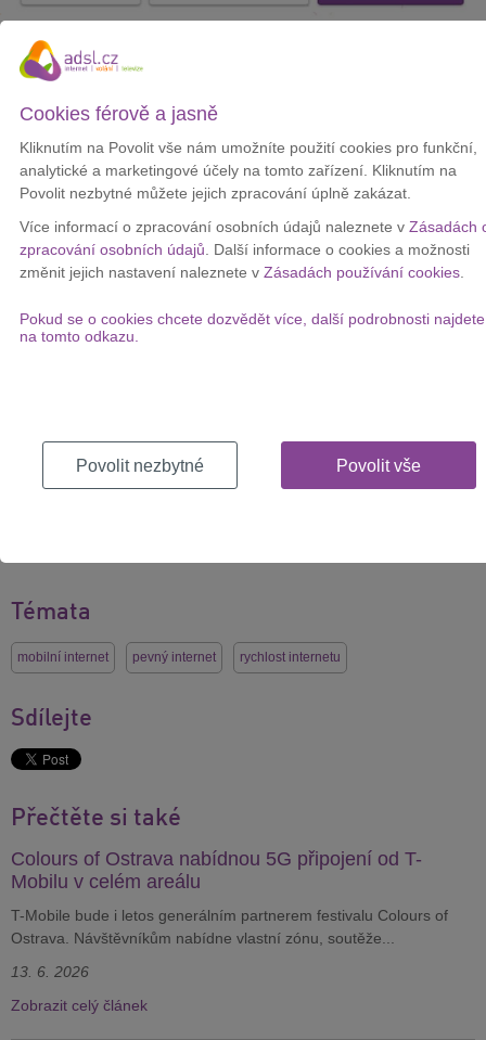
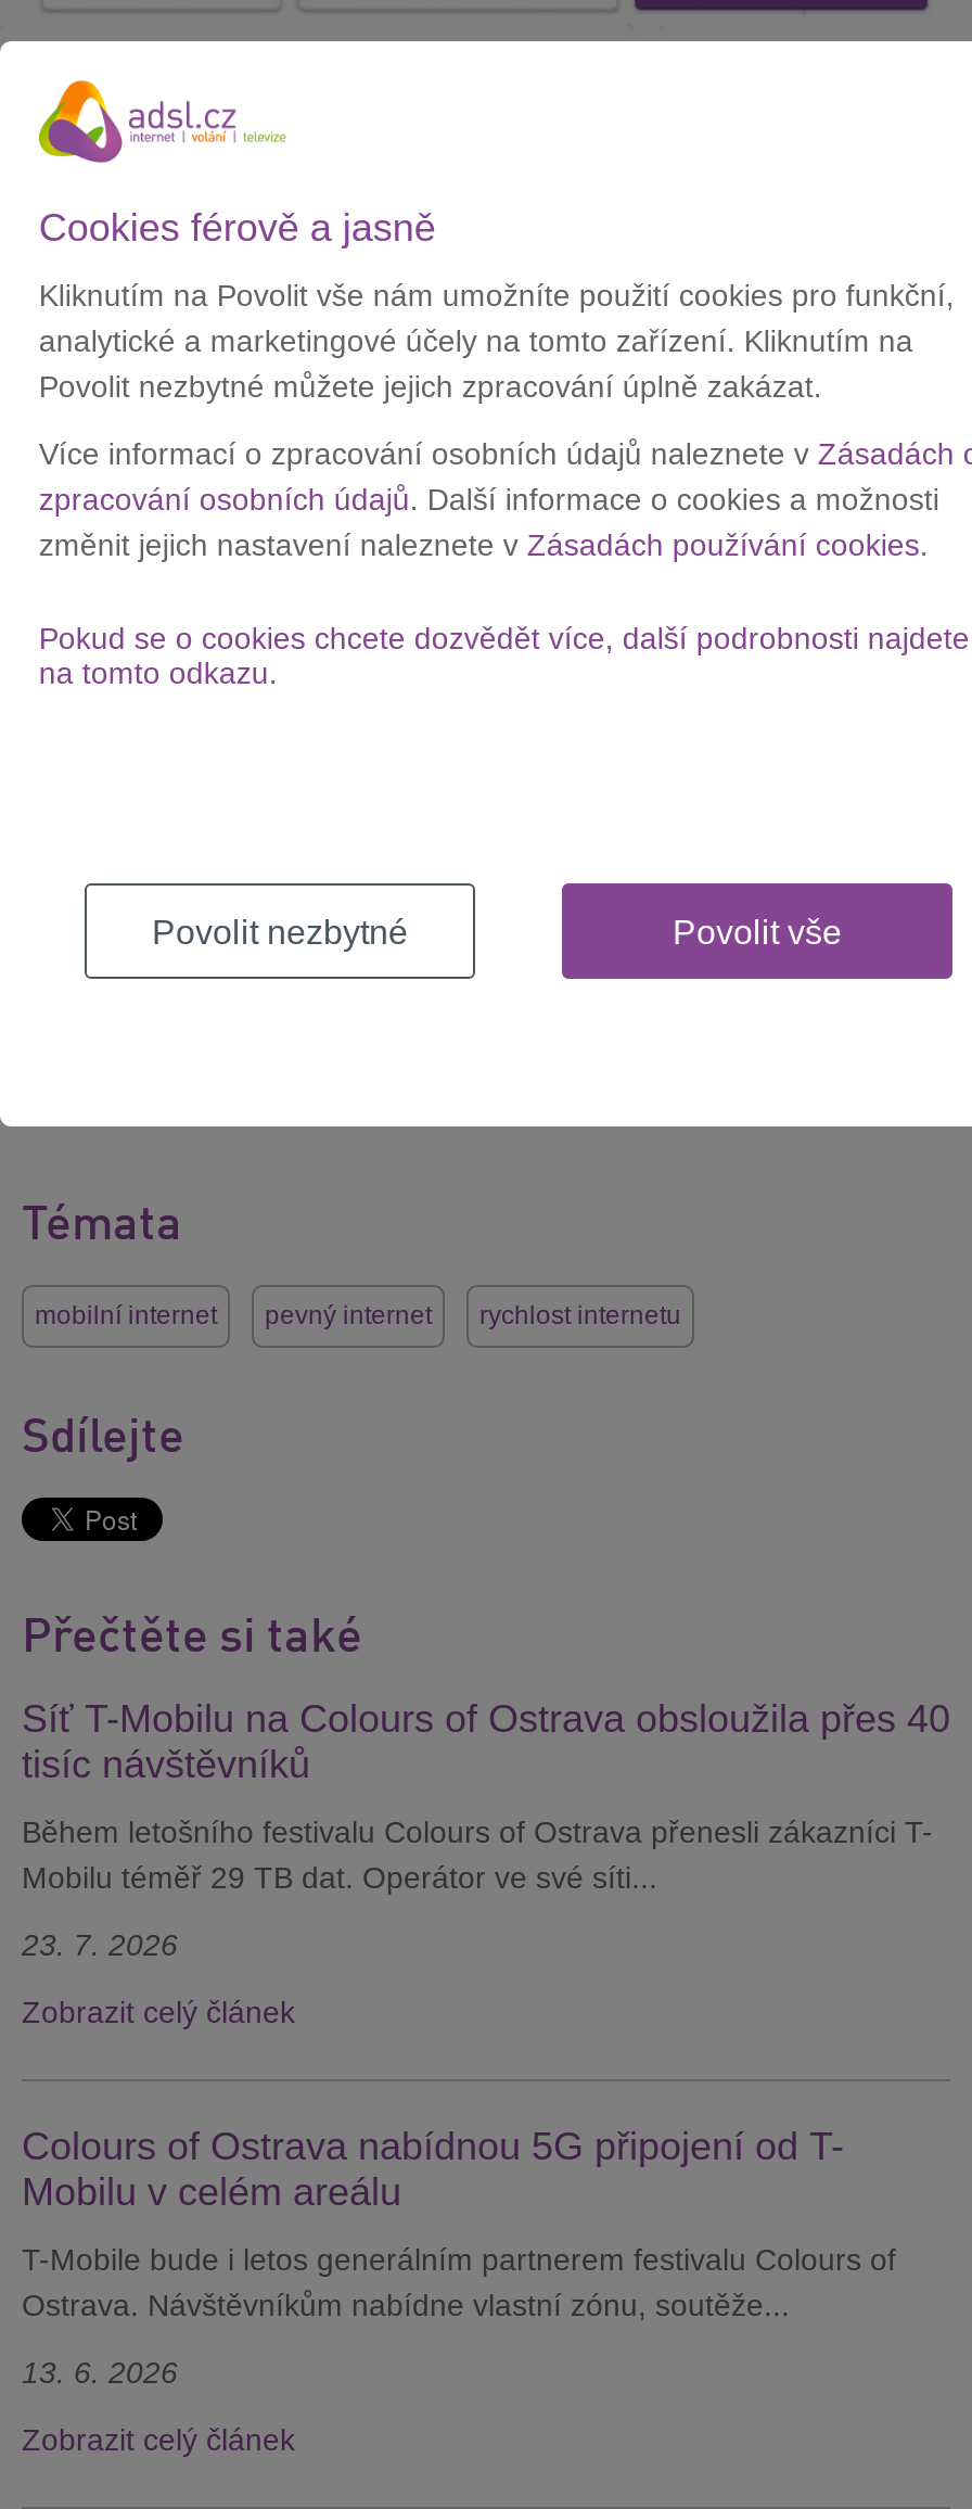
none -> [22,1697,950,2030] Síť T-Mobilu na Colours of Ostrava obsloužila přes 40 | tisíc návštěvníků | Během letošního festivalu Colours of Ostrava přenesli zákazníci T- | Mobilu téměř 29 TB dat. Operátor ve své síti... | 23. 7. 2026 | Zobrazit celý článek

